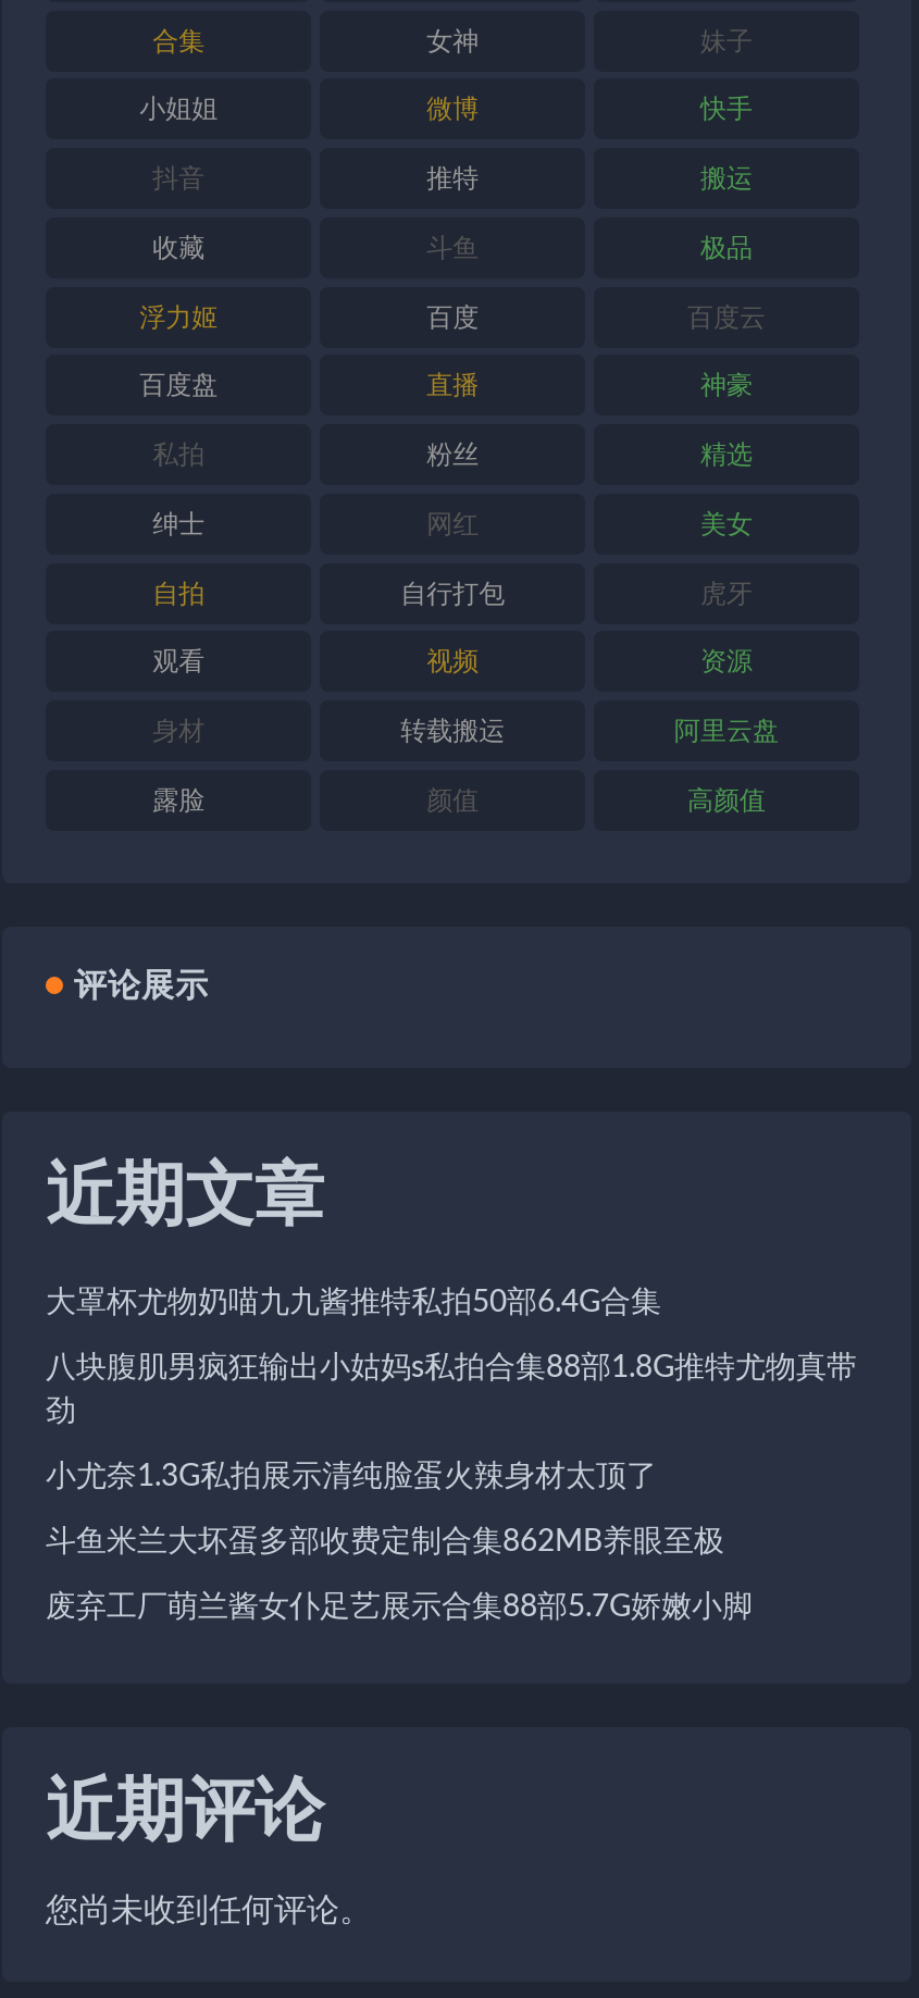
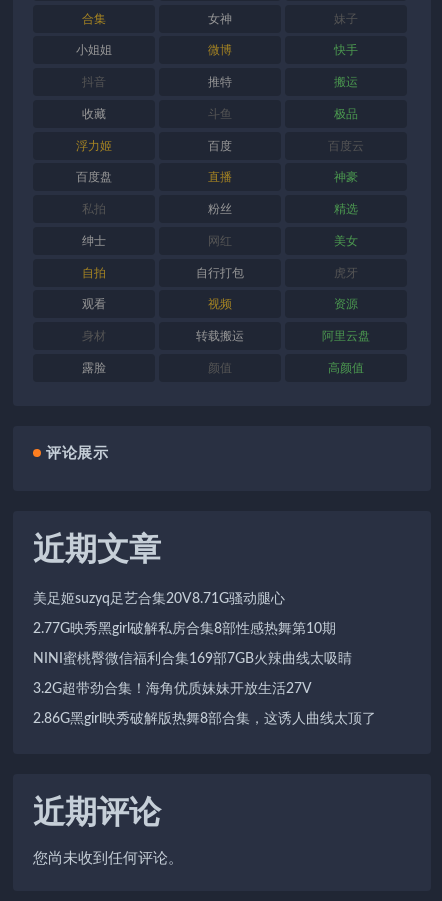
[46,1287,661,1318] 大罩杯尤物奶喵九九酱推特私拍50部6.4G合集 -> [33,592,285,606] 美足姬suzyq足艺合集20V8.71G骚动腿心
[46,1353,857,1427] 八块腹肌男疯狂输出小姑妈s私拍合集88部1.8G推特尤物真带 | 劲 -> [33,622,336,636] 2.77G映秀黑girl破解私房合集8部性感热舞第10期
[46,1461,657,1492] 小尤奈1.3G私拍展示清纯脸蛋火辣身材太顶了 -> [33,652,352,666] NINI蜜桃臀微信福利合集169部7GB火辣曲线太吸睛
[46,1527,724,1557] 斗鱼米兰大坏蛋多部收费定制合集862MB养眼至极 -> [33,682,312,696] 3.2G超带劲合集！海角优质妹妹开放生活27V
[46,1592,753,1622] 废弃工厂萌兰酱女仆足艺展示合集88部5.7G娇嫩小脚 -> [33,712,376,726] 2.86G黑girl映秀破解版热舞8部合集，这诱人曲线太顶了

